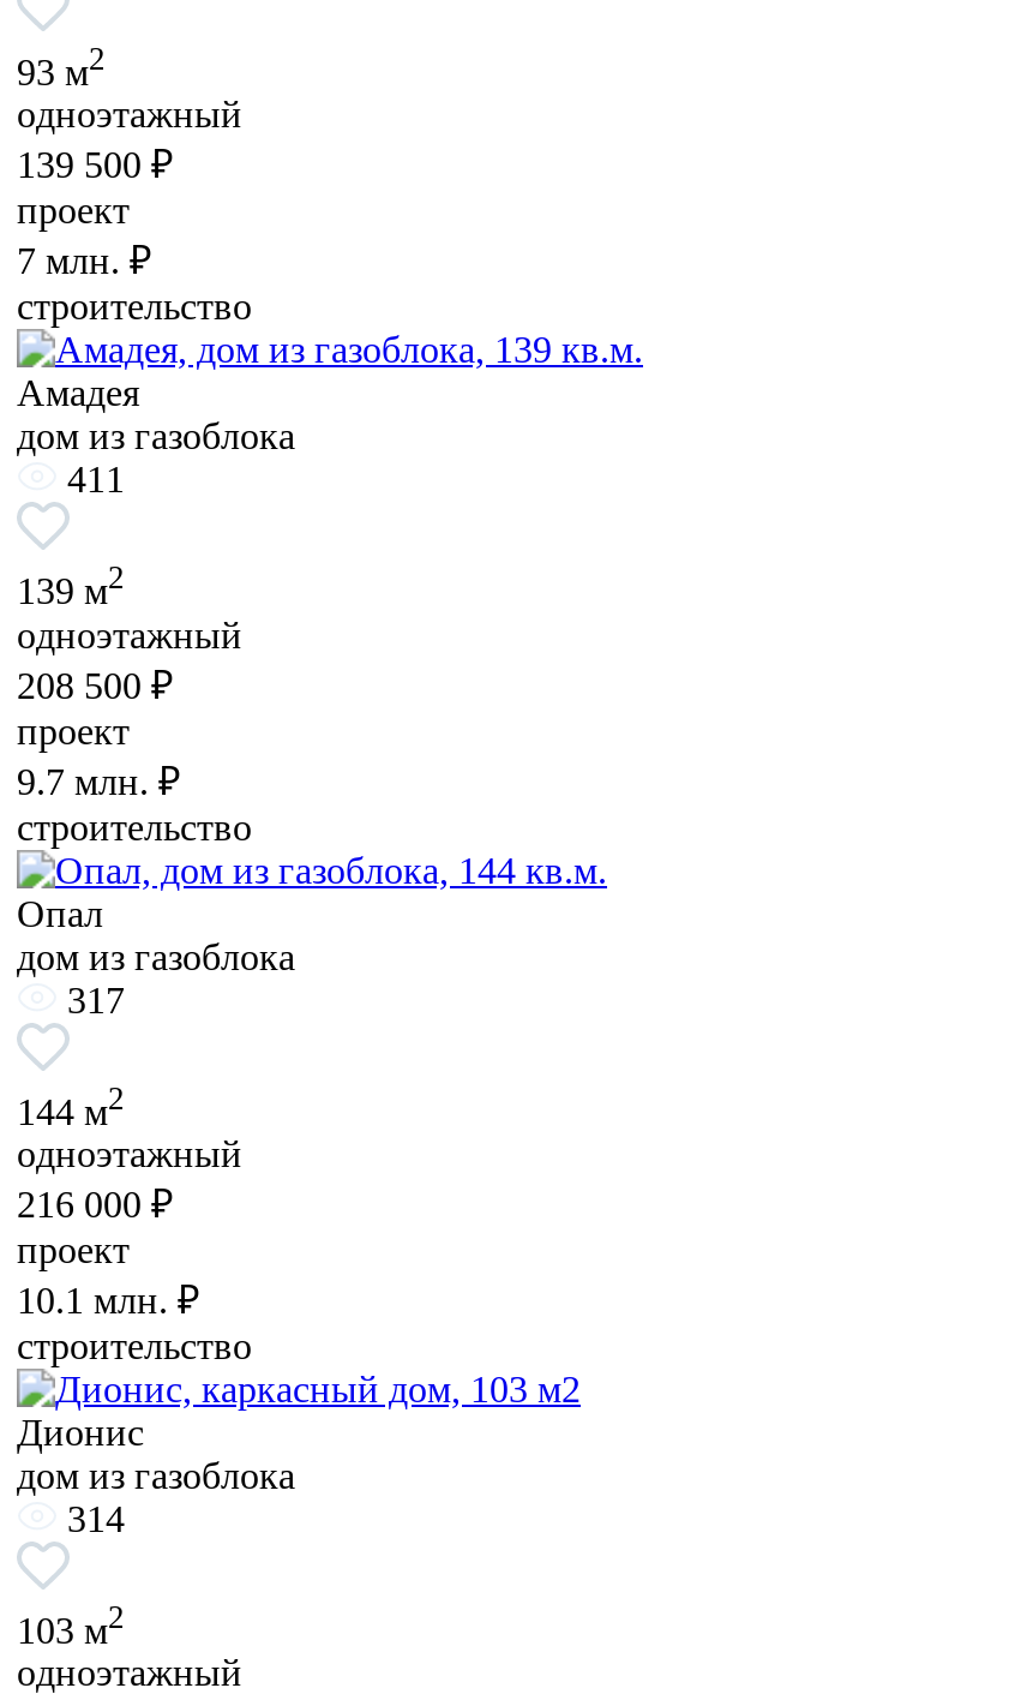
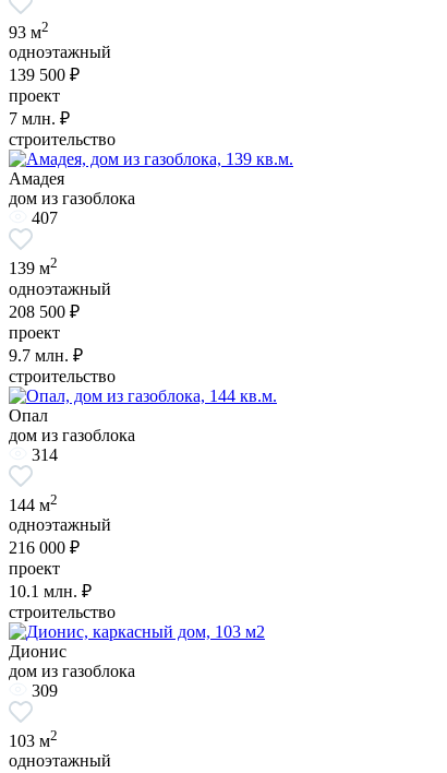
[67,459,125,500] 411 -> [32,209,58,227] 407
[67,979,125,1020] 317 -> [32,445,58,464] 314
[67,1498,125,1539] 314 -> [32,681,58,700] 309

